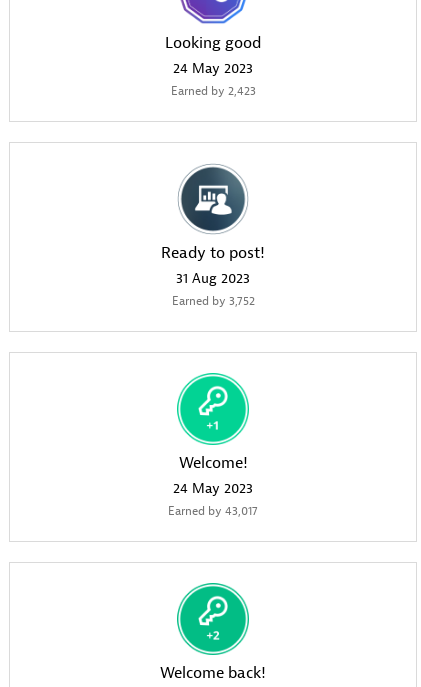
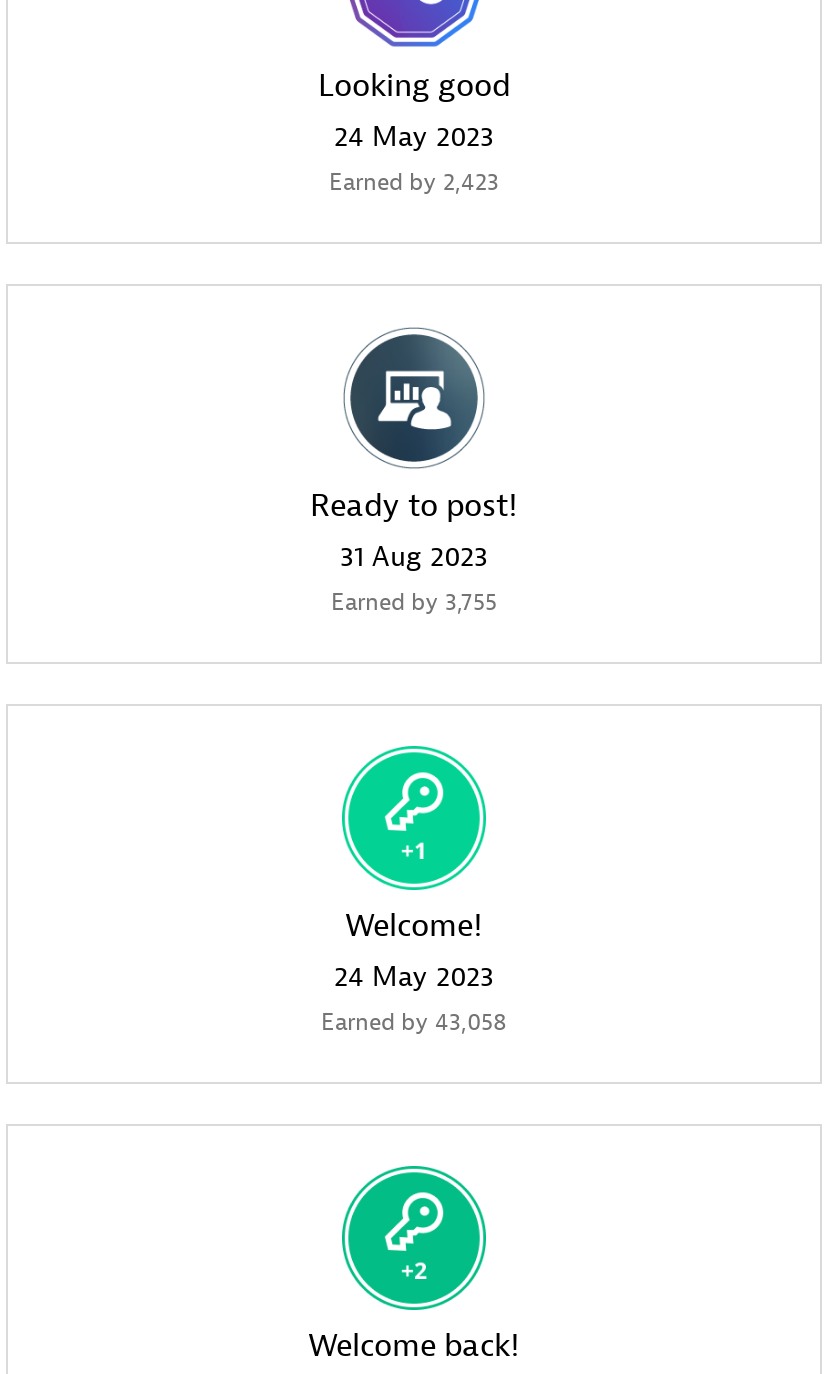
[171,293,254,309] Earned by 3,752 -> [331,586,497,618] Earned by 3,755
[168,503,258,519] Earned by 43,017 -> [321,1006,507,1038] Earned by 43,058

